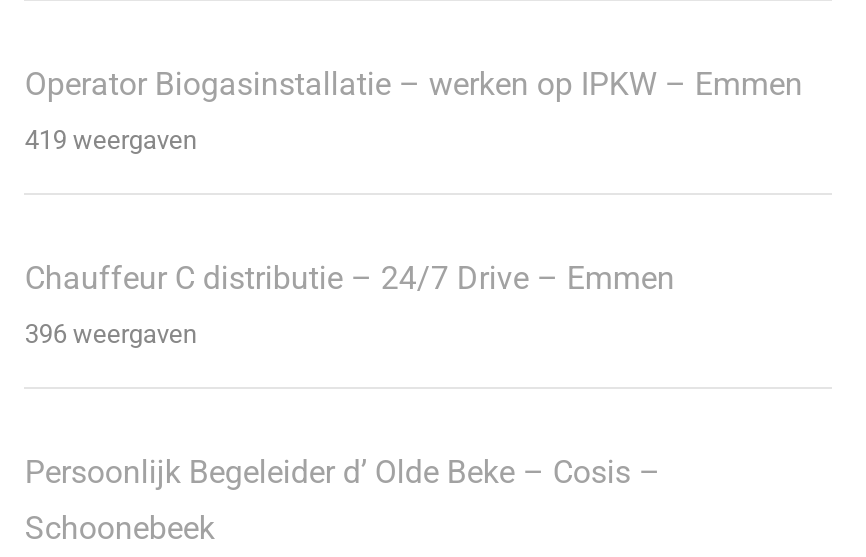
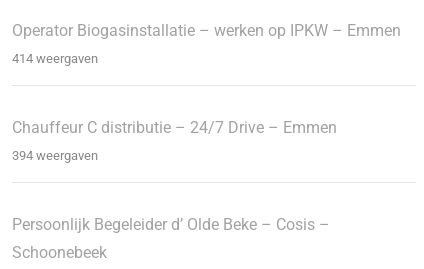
[25,125,197,155] 419 weergaven -> [12,51,98,66] 414 weergaven
[25,319,197,349] 396 weergaven -> [12,148,98,163] 394 weergaven

